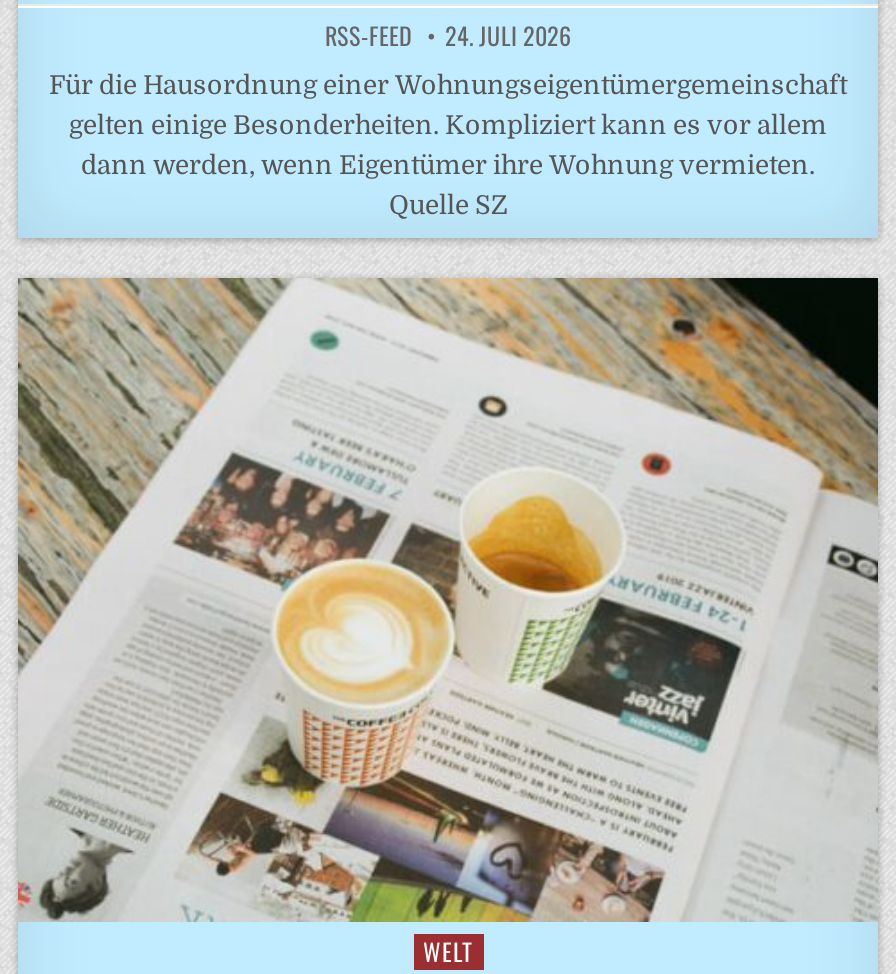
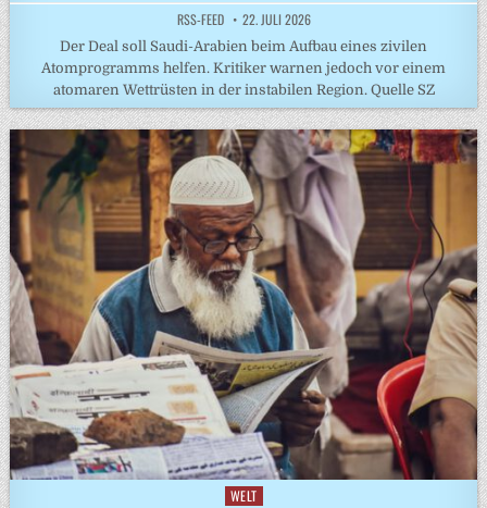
[325,18,571,52] RSS-FEED 24. JULI 2026 -> [177,10,310,29] RSS-FEED 22. JULI 2026
[49,70,847,220] Für die Hausordnung einer Wohnungseigentümergemeinschaft | gelten einige Besonderheiten. Kompliziert kann es vor allem | dann werden, wenn Eigentümer ihre Wohnung vermieten. | Quelle SZ -> [41,38,446,98] Der Deal soll Saudi-Arabien beim Aufbau eines zivilen | Atomprogramms helfen. Kritiker warnen jedoch vor einem | atomaren Wettrüsten in der instabilen Region. Quelle SZ
[16,276,880,924] [image] -> [9,128,478,481] [image]

